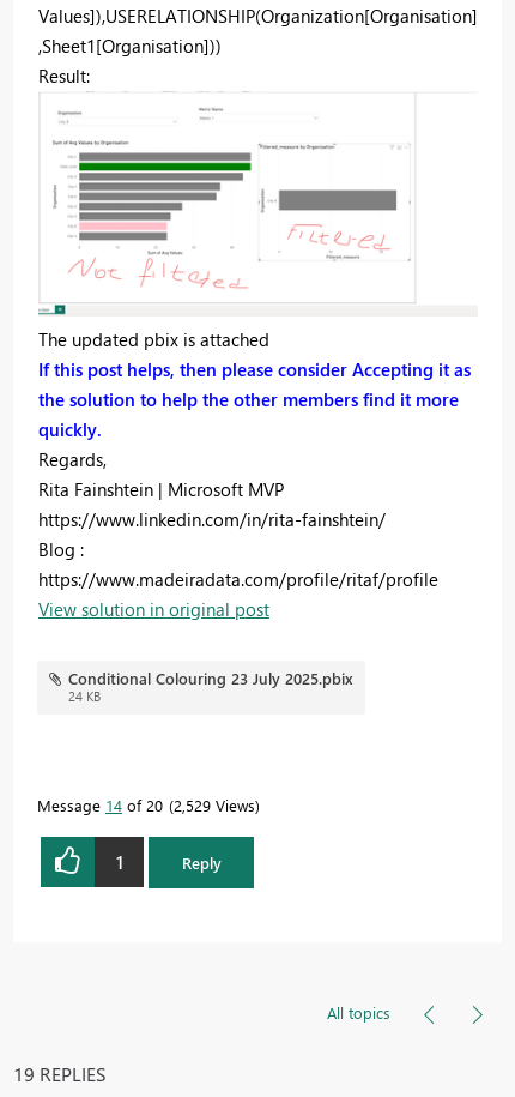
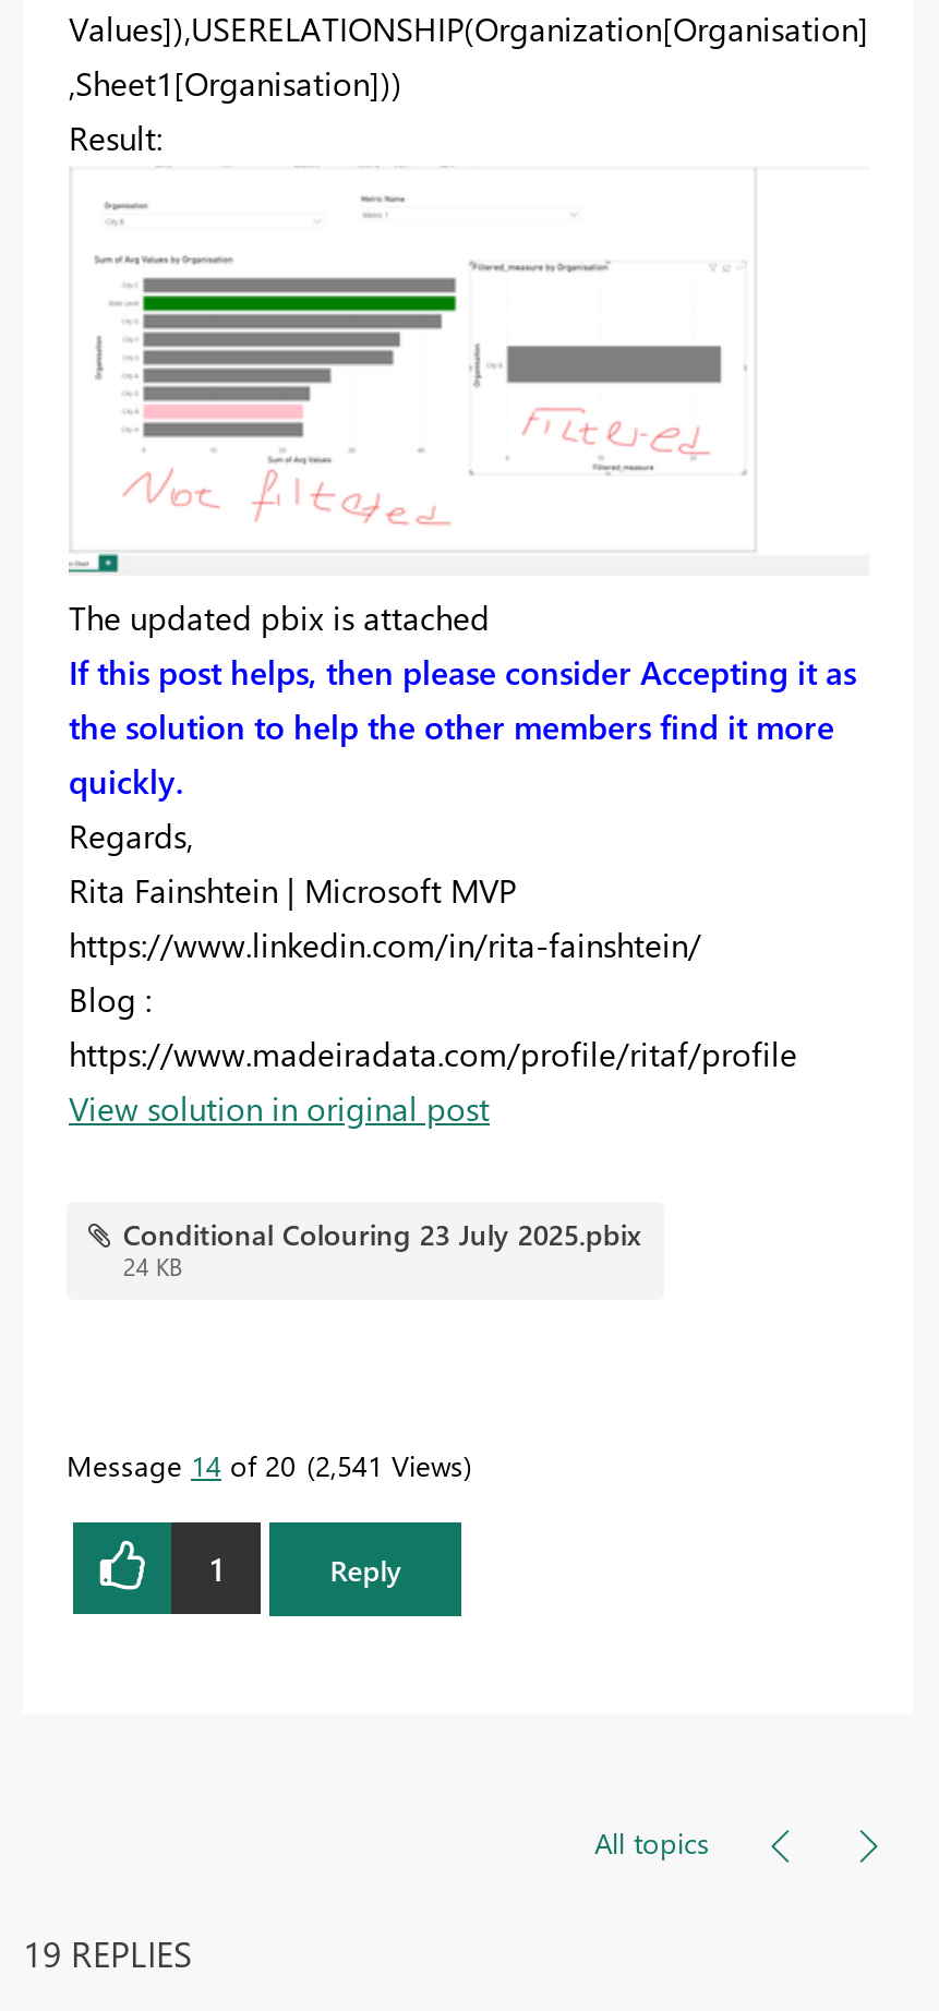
[37,795,255,816] Message 14 of 20 2,529 Views -> [67,1447,464,1484] Message 14 of 20 2,541 Views

